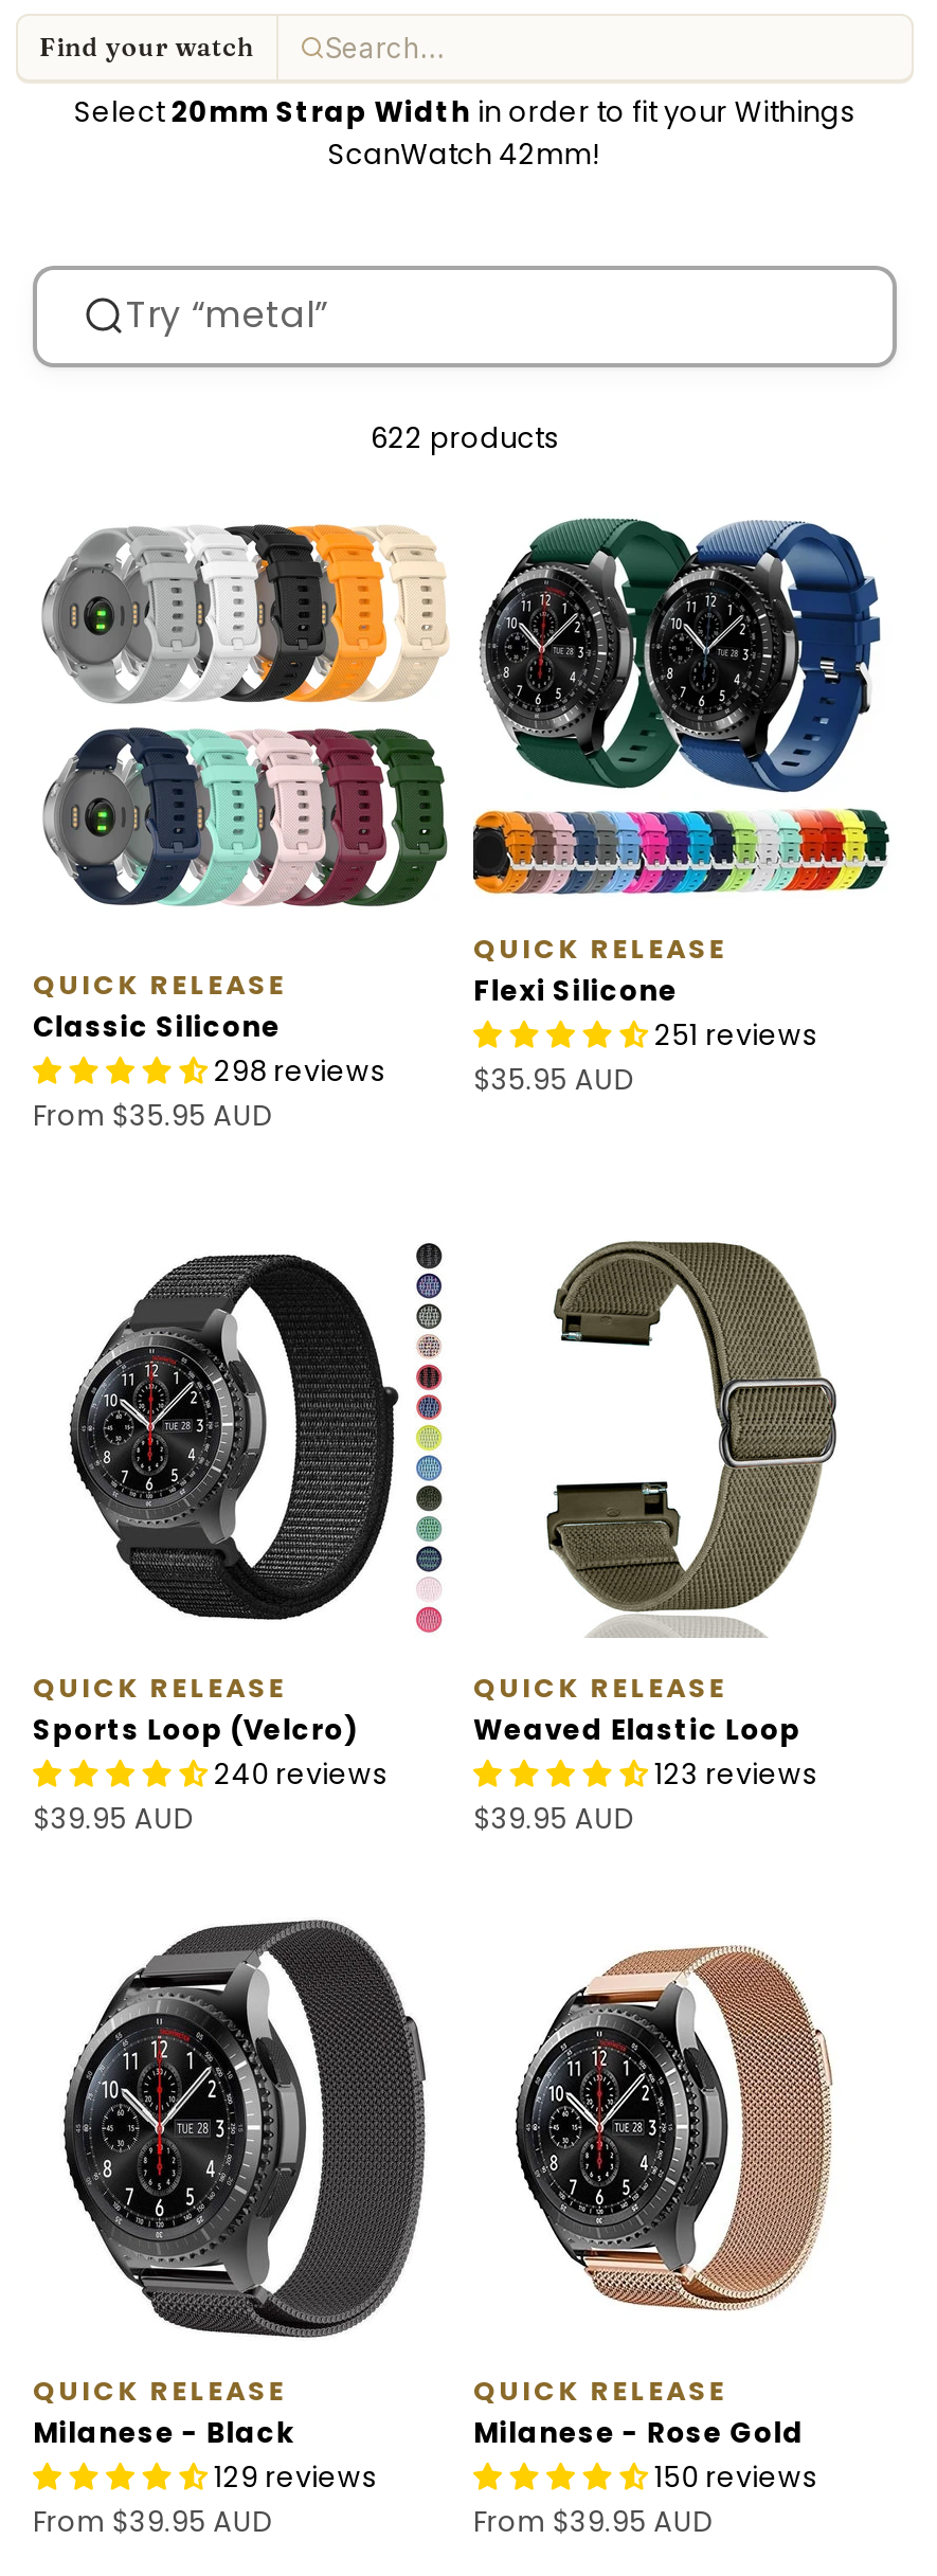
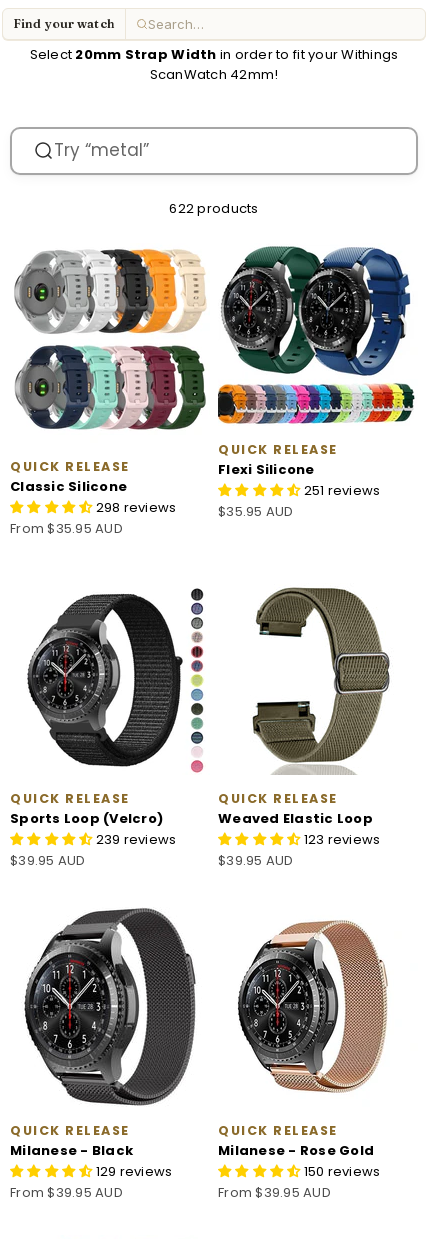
[214,1754,388,1794] 240 reviews -> [96,830,176,849] 239 reviews

